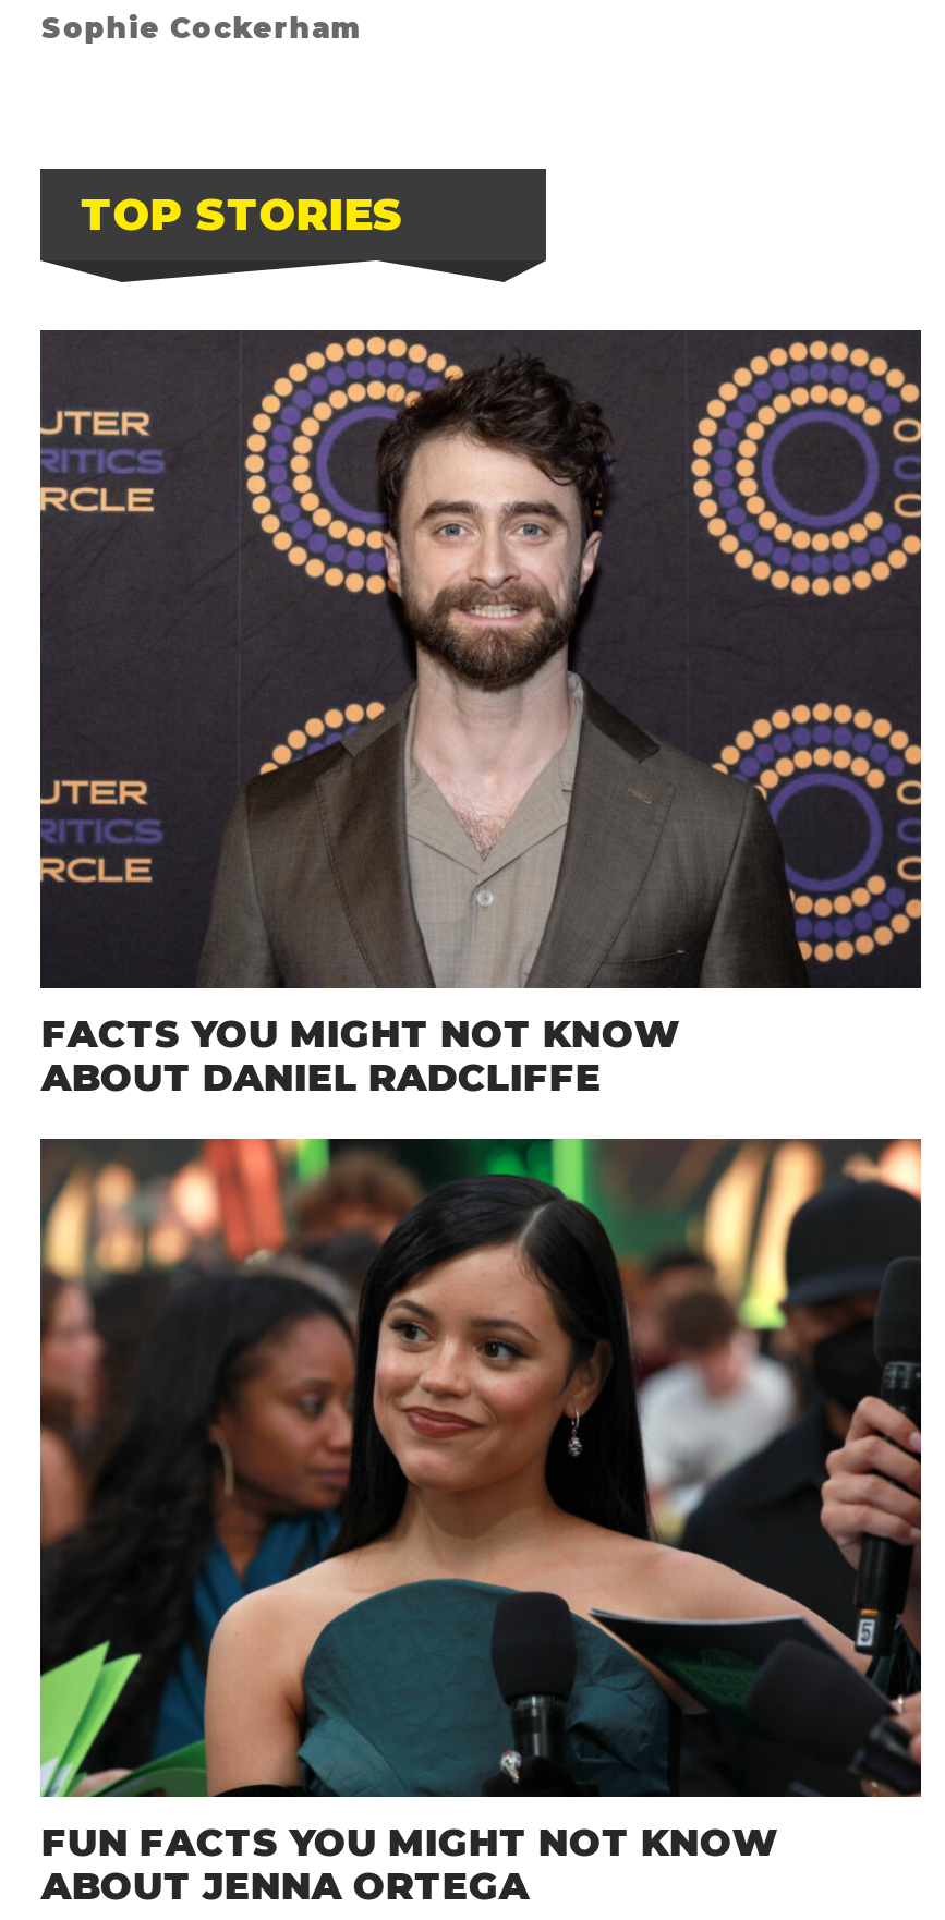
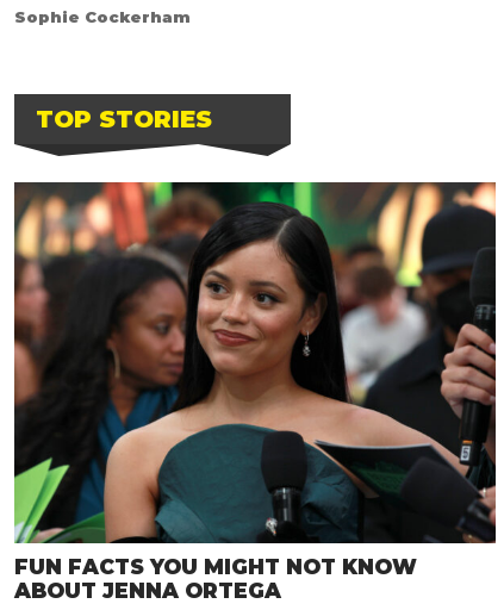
[38,327,923,1099] [image] | FACTS YOU MIGHT NOT KNOW | ABOUT DANIEL RADCLIFFE -> none

